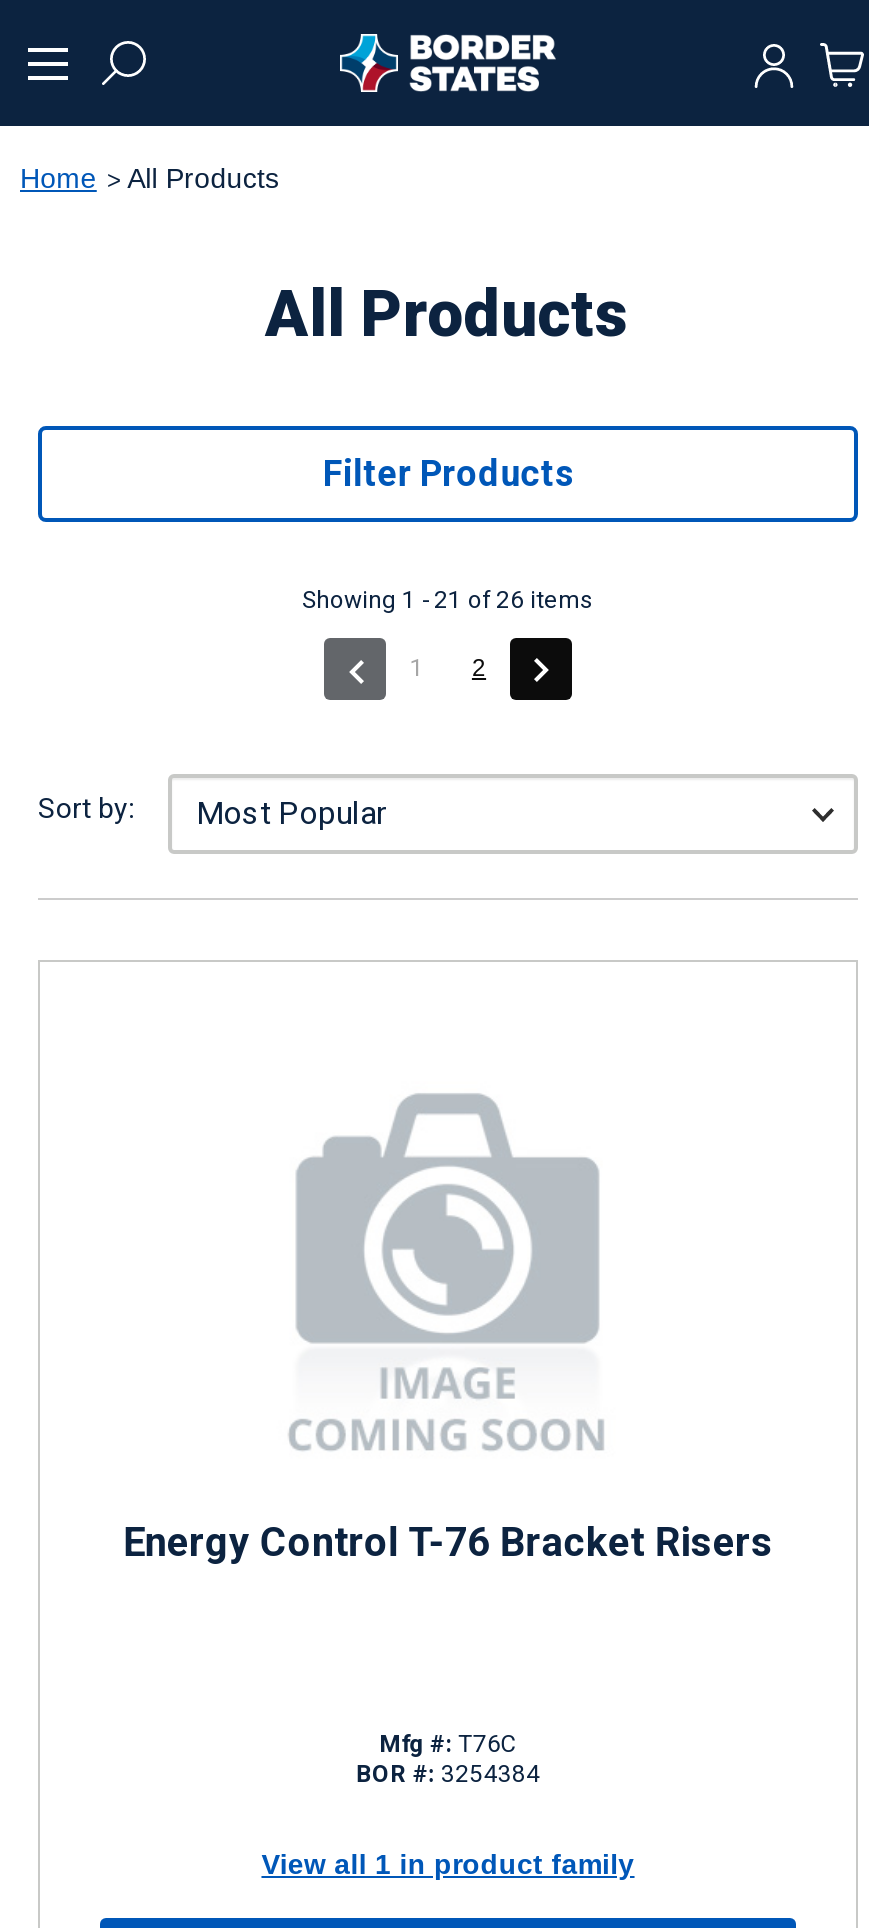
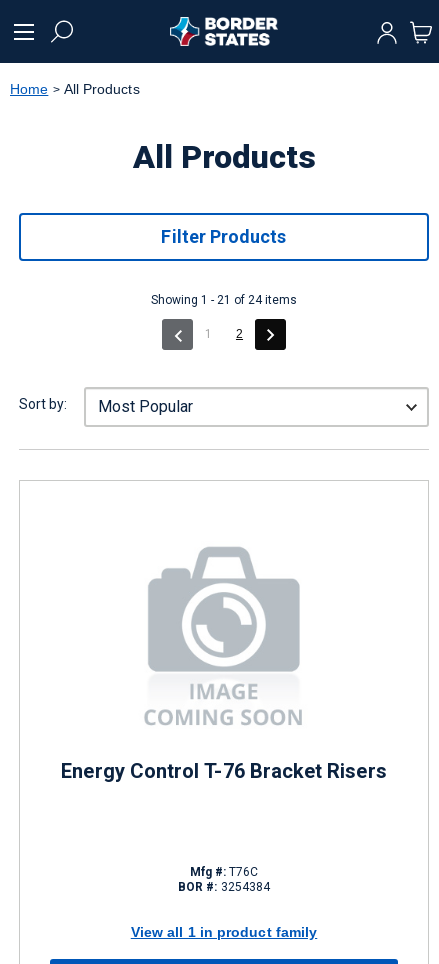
[302,586,594,614] Showing 1 - 21 of 26 items -> [151,293,297,307] Showing 1 - 21 of 24 items

